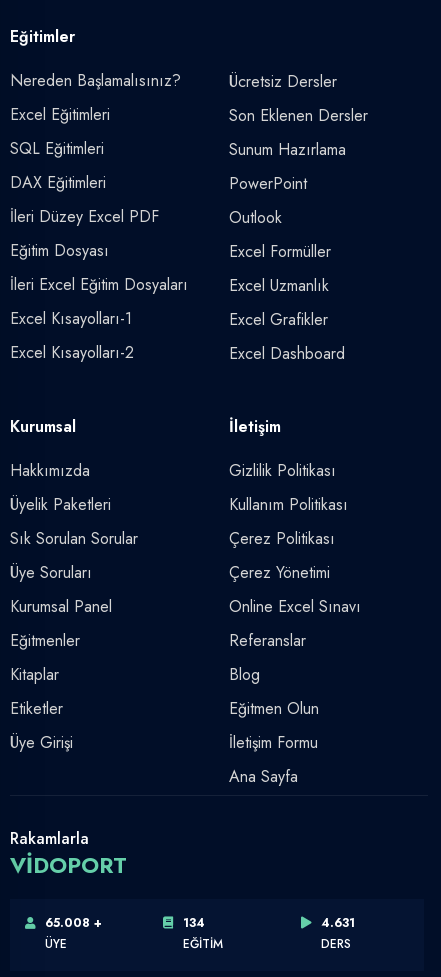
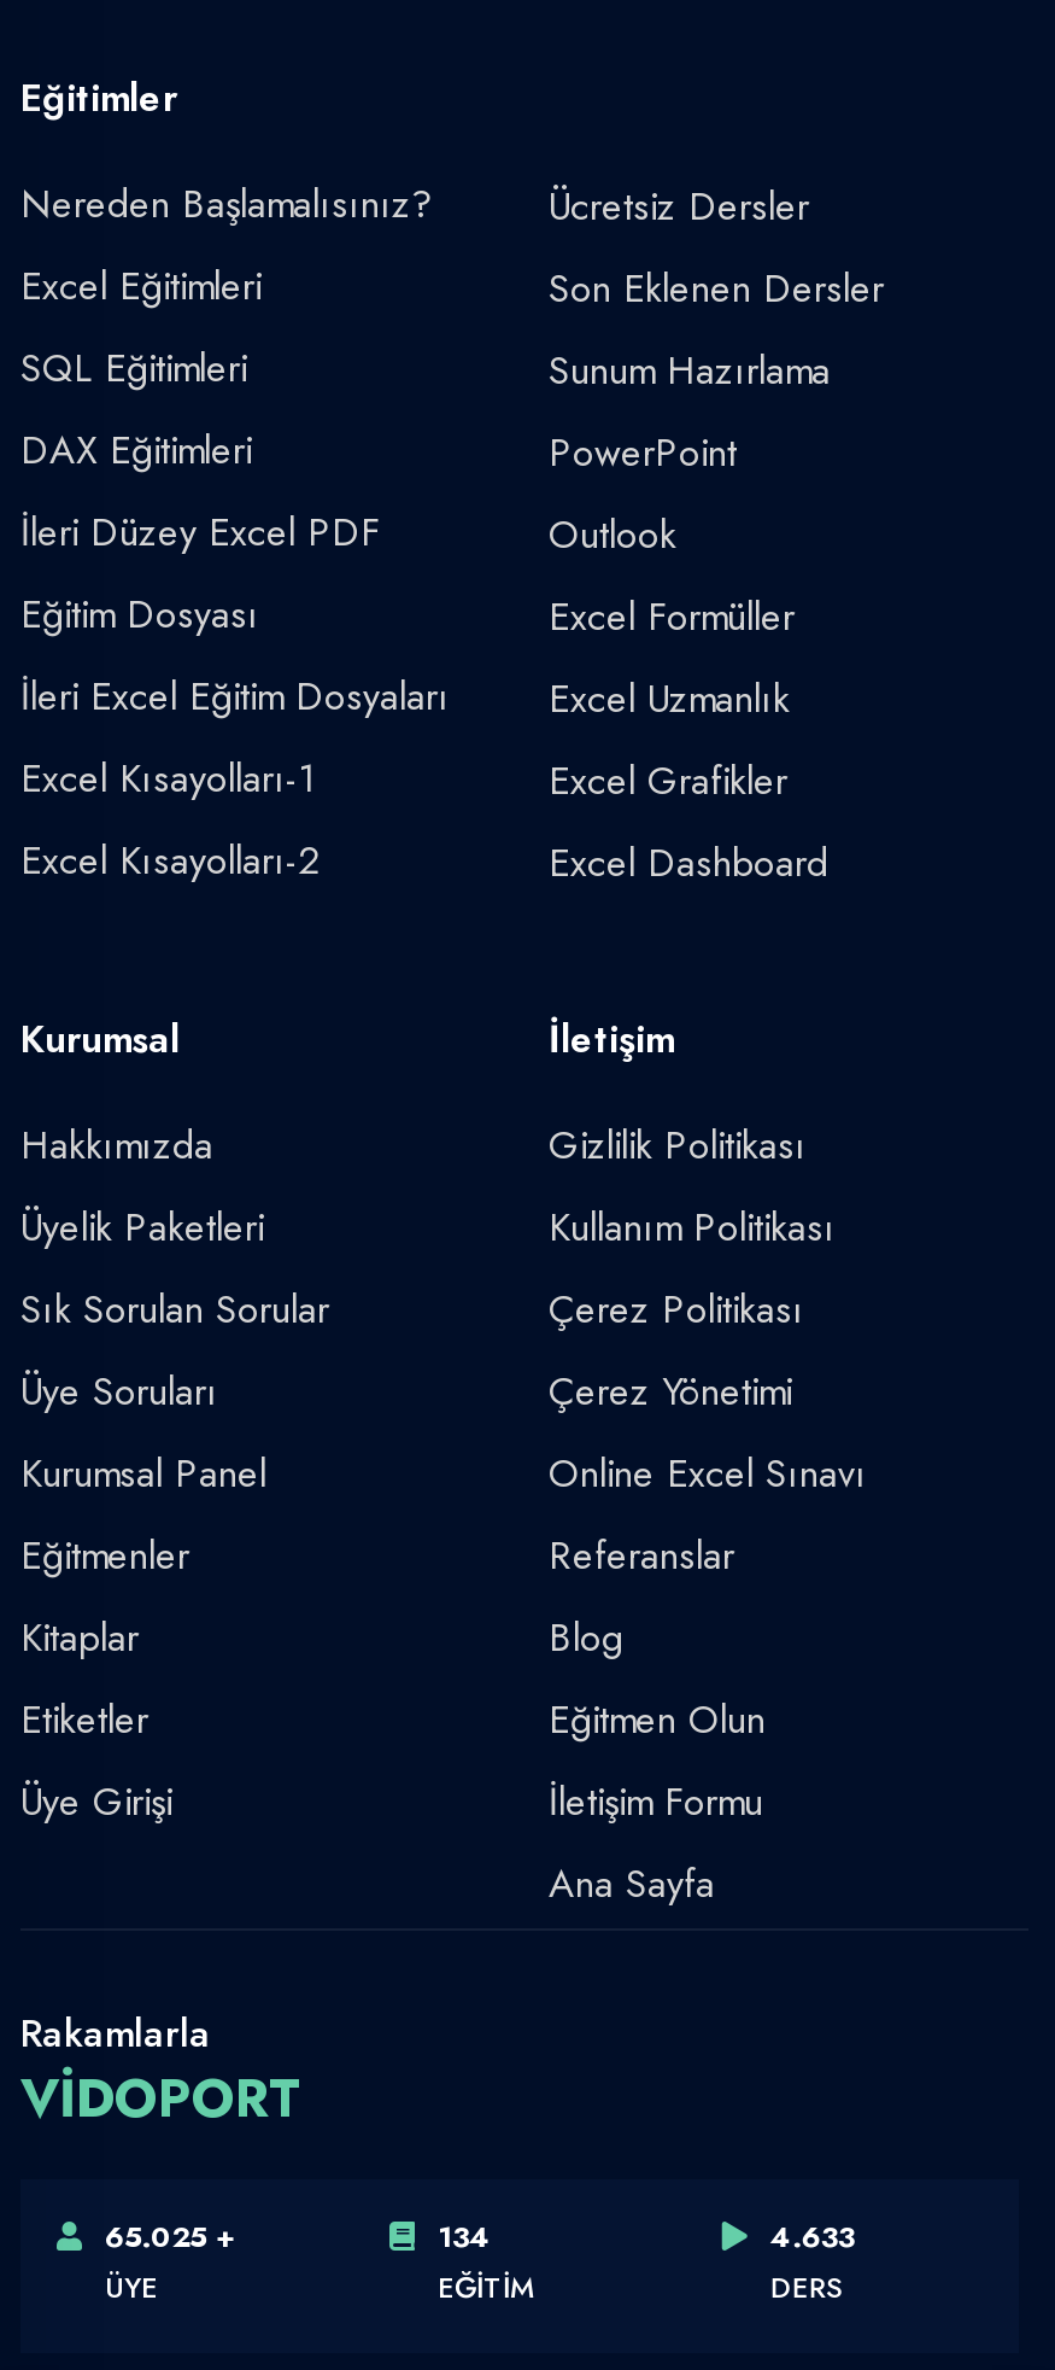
[41,914,102,932] 65.008 + -> [95,2216,235,2259] 65.025 +
[317,914,355,932] 4.631 -> [761,2216,855,2259] 4.633

